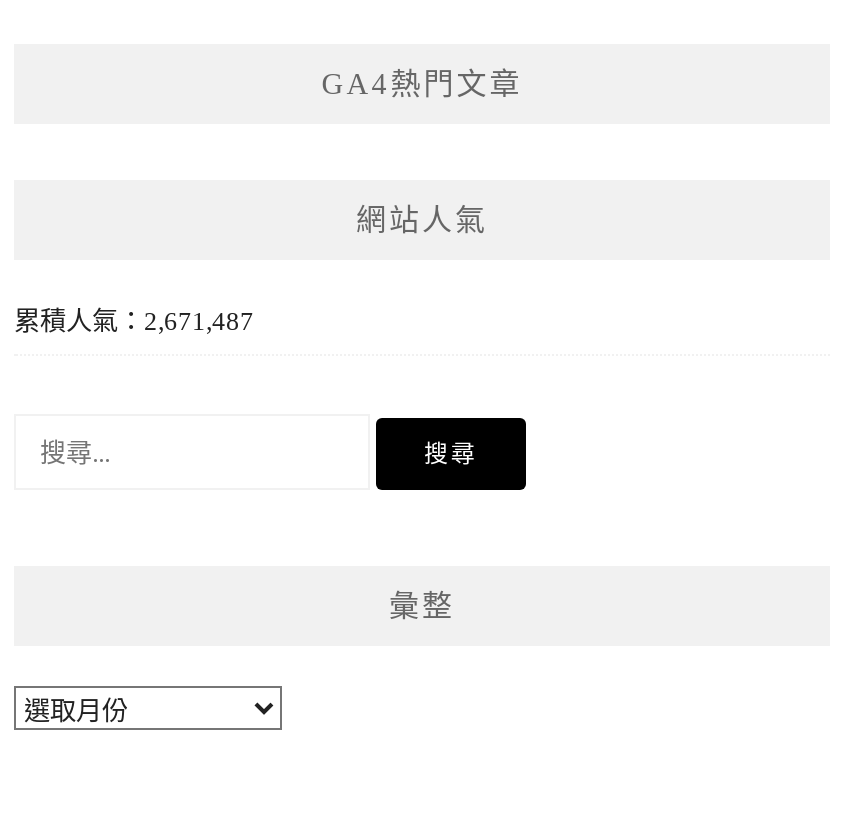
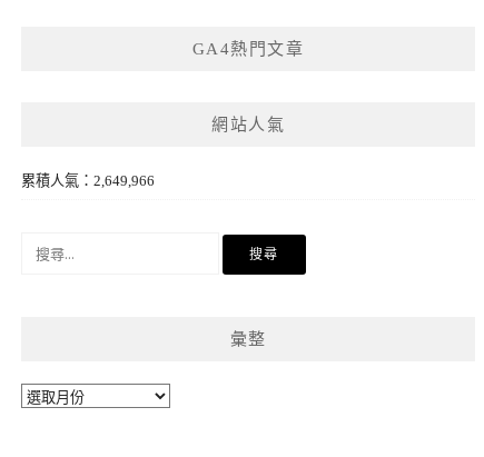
[14,307,254,337] 累積人氣：2,671,487 -> [21,173,155,189] 累積人氣：2,649,966

